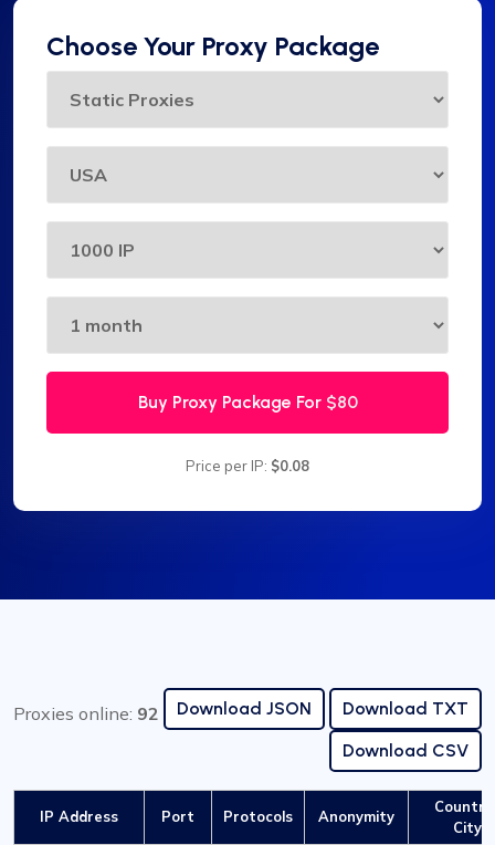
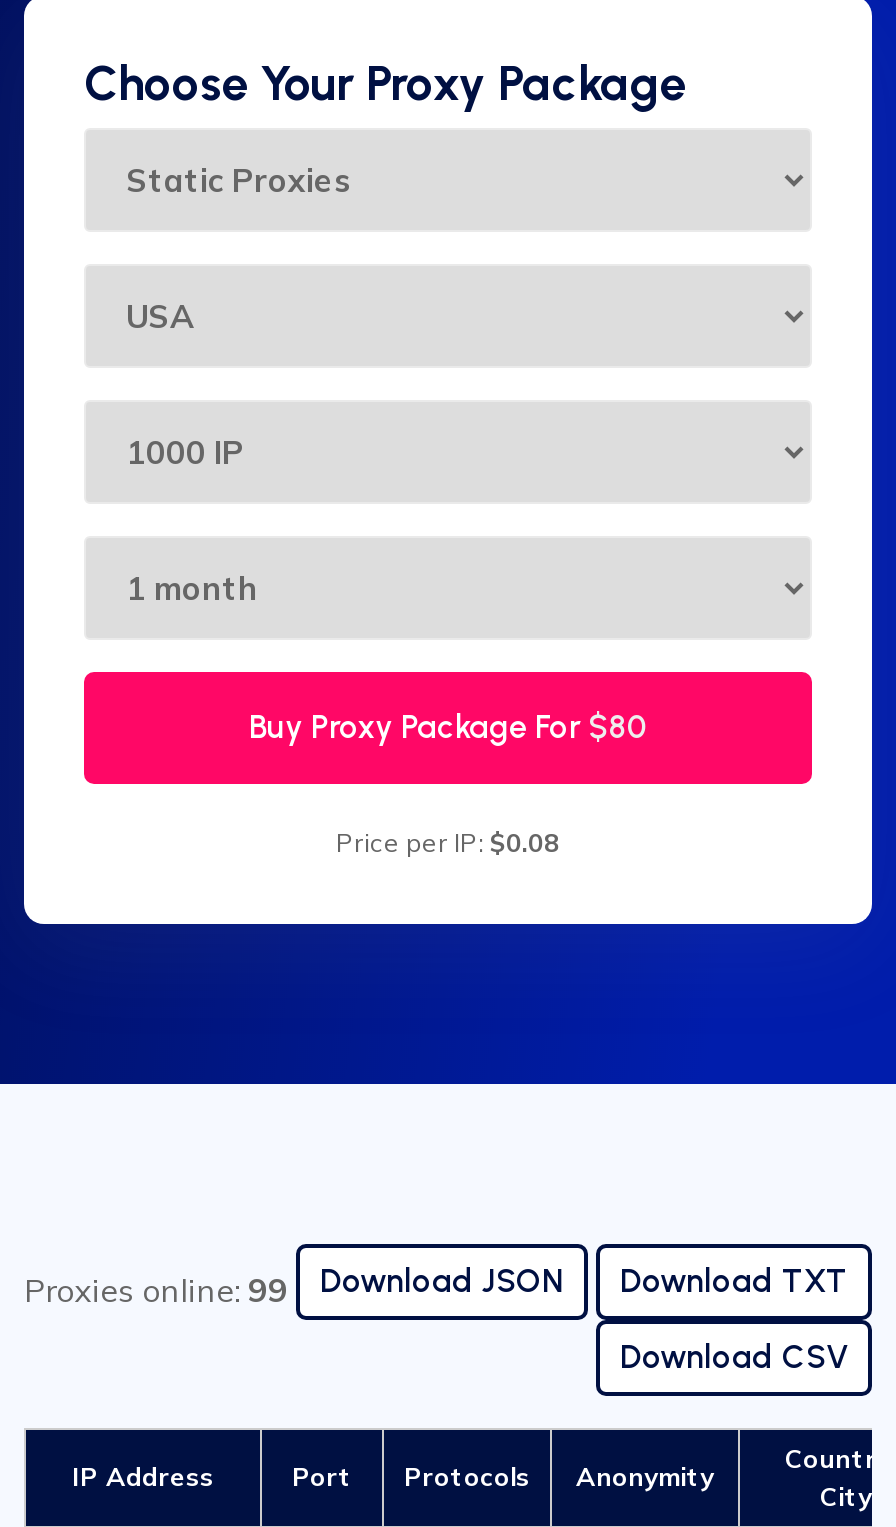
[13,703,159,725] Proxies online: 92 -> [24,1270,288,1310] Proxies online: 99

